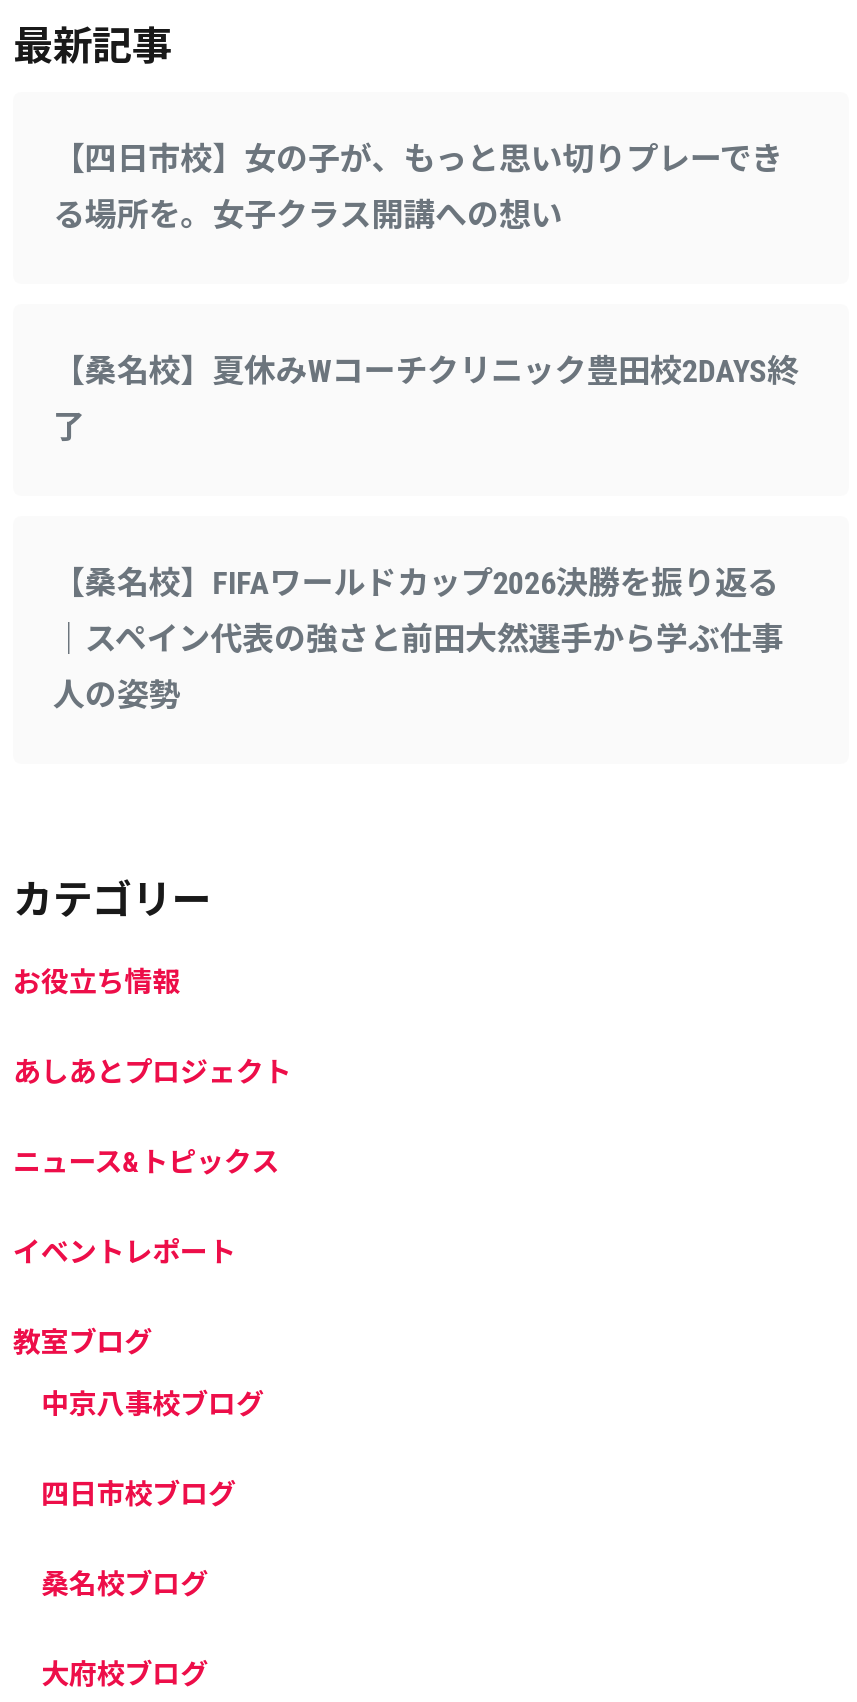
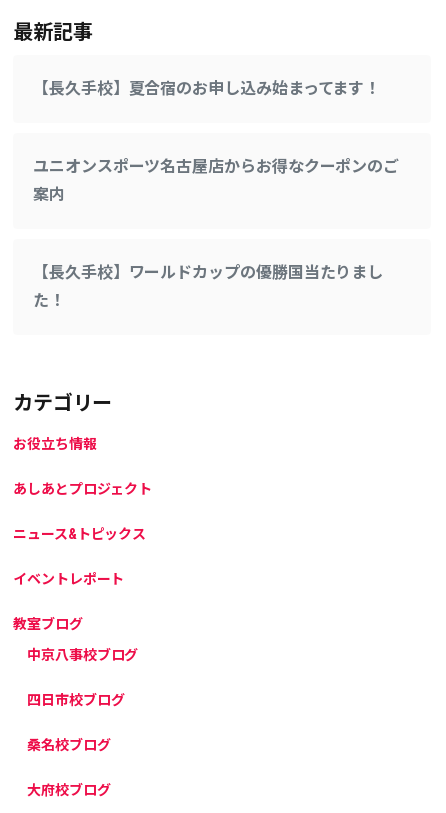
[53,140,783,234] 【四日市校】女の子が、もっと思い切りプレーでき | る場所を。女子クラス開講への想い -> [33,79,380,98] 【長久手校】夏合宿のお申し込み始まってます！
[53,352,799,446] 【桑名校】夏休みWコーチクリニック豊田校2DAYS終 | 了 -> [33,157,399,204] ユニオンスポーツ名古屋店からお得なクーポンのご | 案内
[53,564,783,714] 【桑名校】FIFAワールドカップ2026決勝を振り返る | ｜スペイン代表の強さと前田大然選手から学ぶ仕事 | 人の姿勢 -> [33,263,383,310] 【長久手校】ワールドカップの優勝国当たりまし | た！

